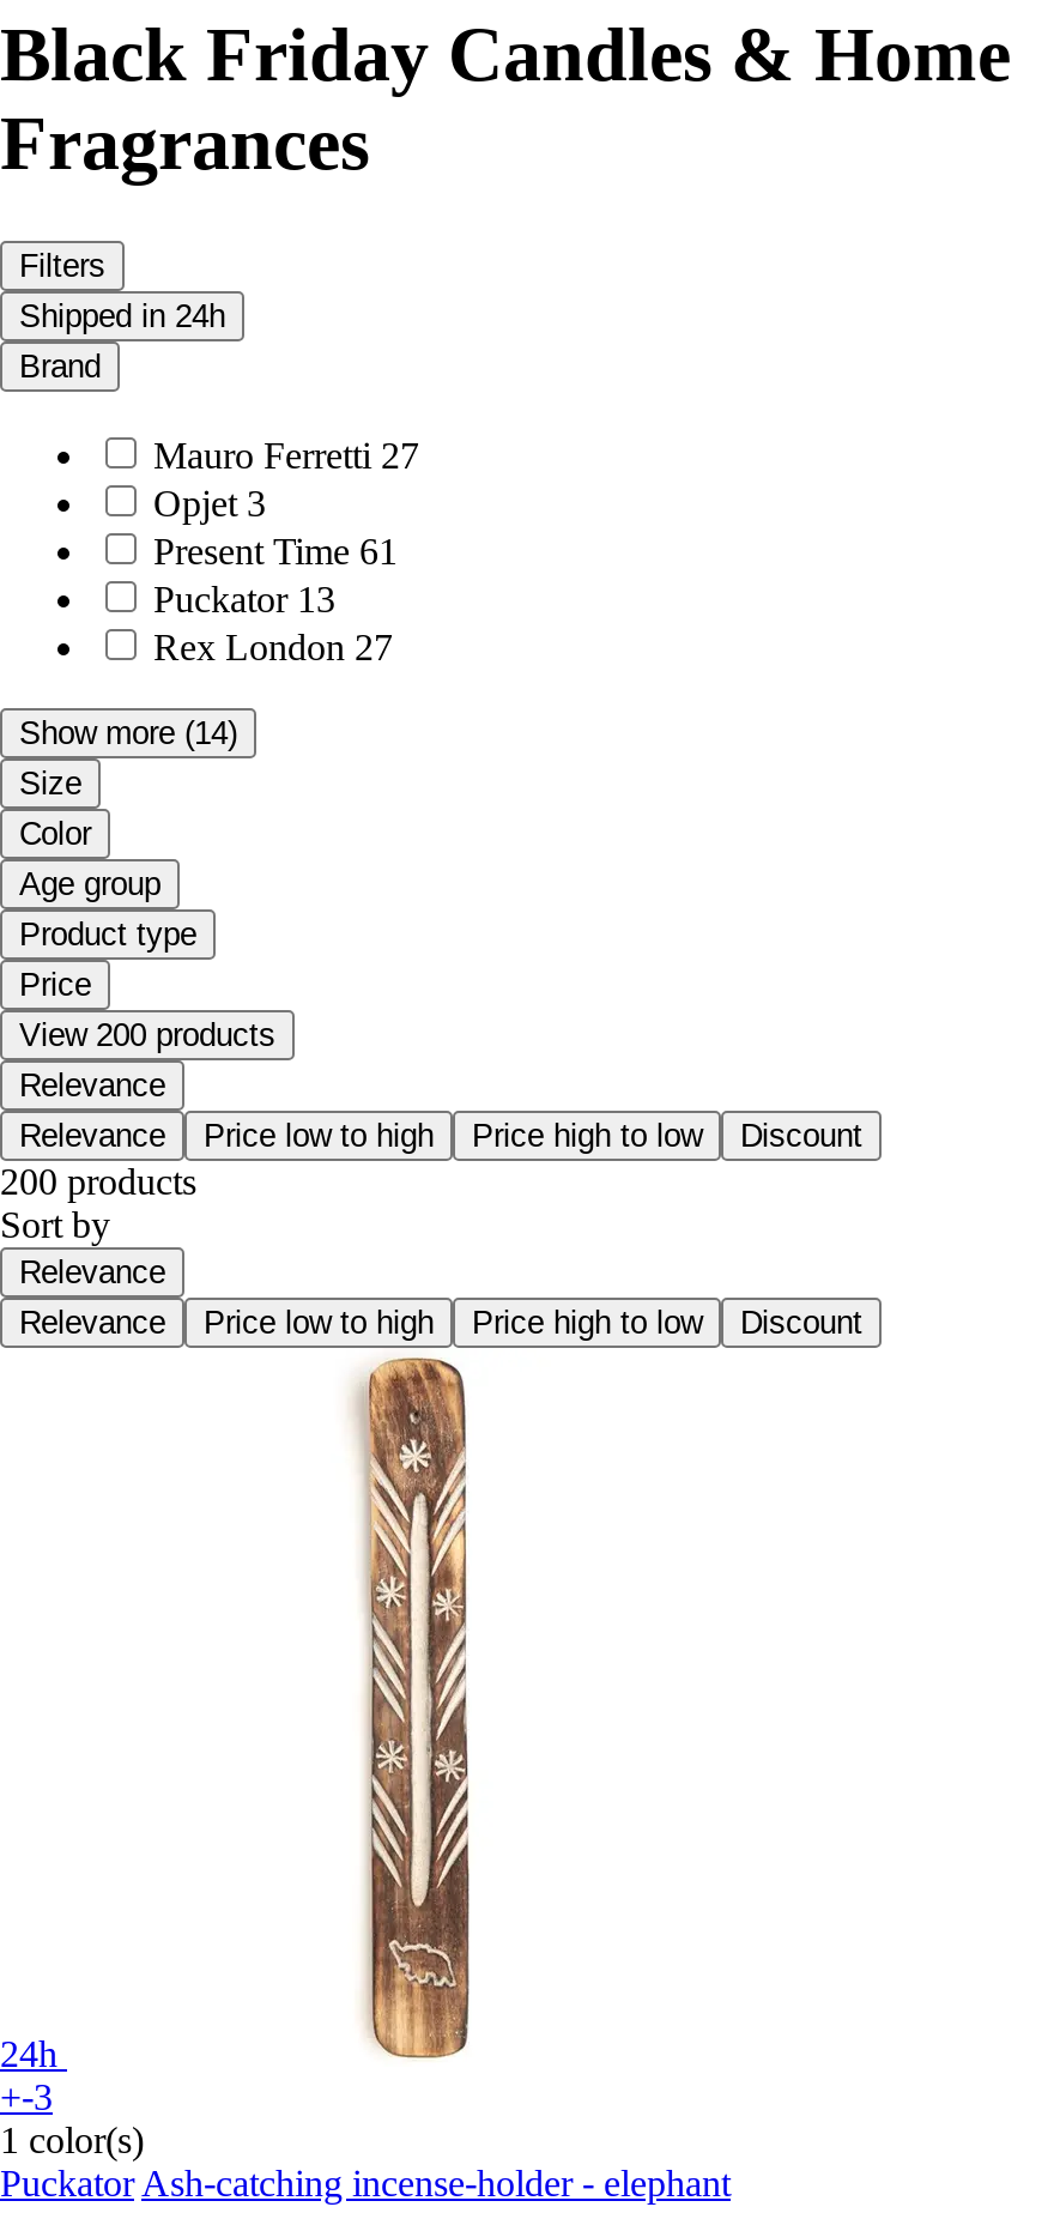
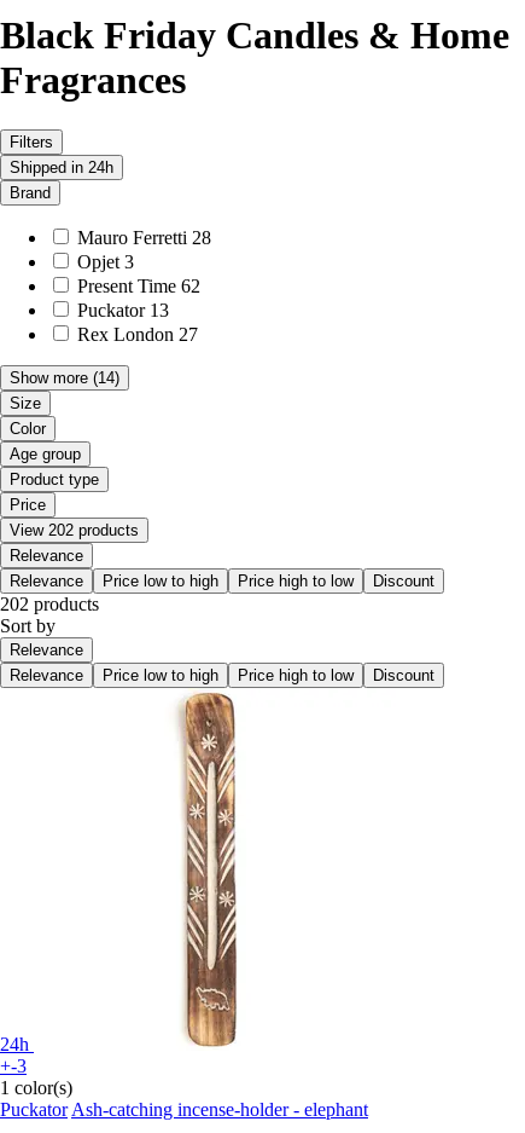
[153,434,419,475] Mauro Ferretti 27 -> [77,227,211,247] Mauro Ferretti 28
[153,530,398,571] Present Time 61 -> [77,275,200,296] Present Time 62
[19,1016,275,1052] View 200 products -> [10,521,139,539] View 202 products
[0,1160,196,1201] 200 products -> [0,593,99,614] 202 products

